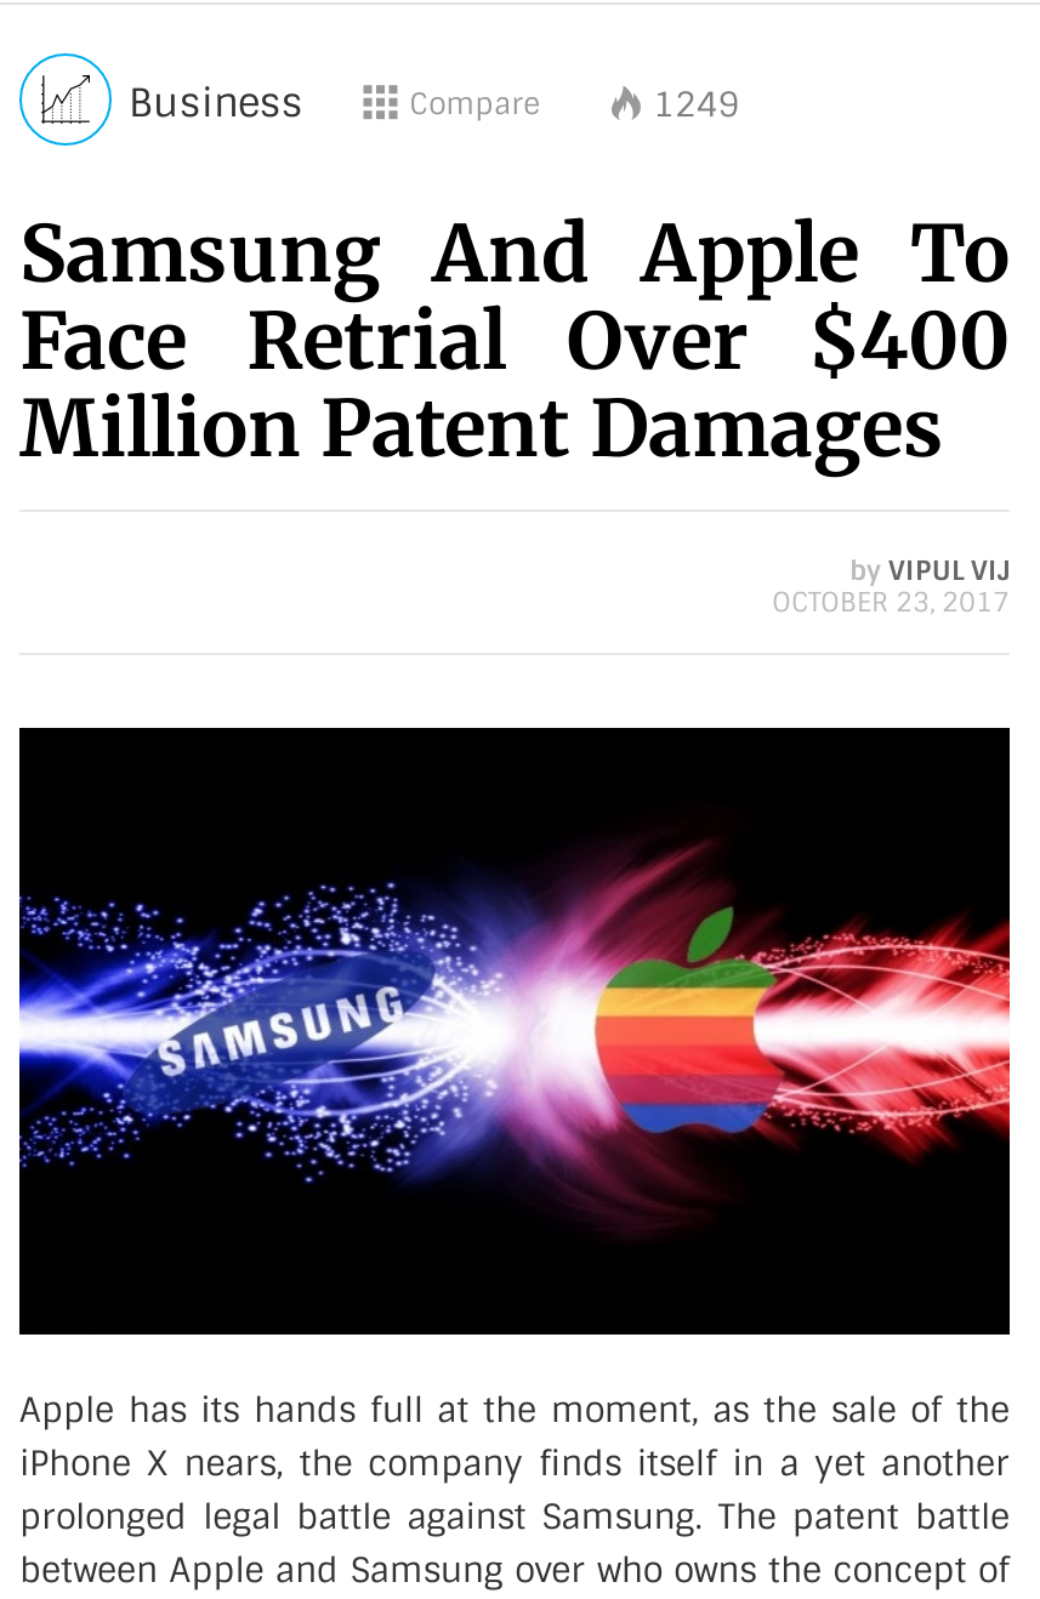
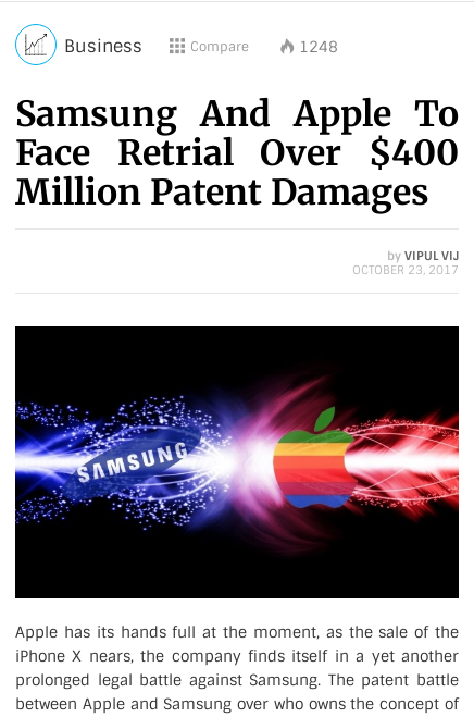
[653,82,740,126] 1249 -> [299,37,338,57] 1248

